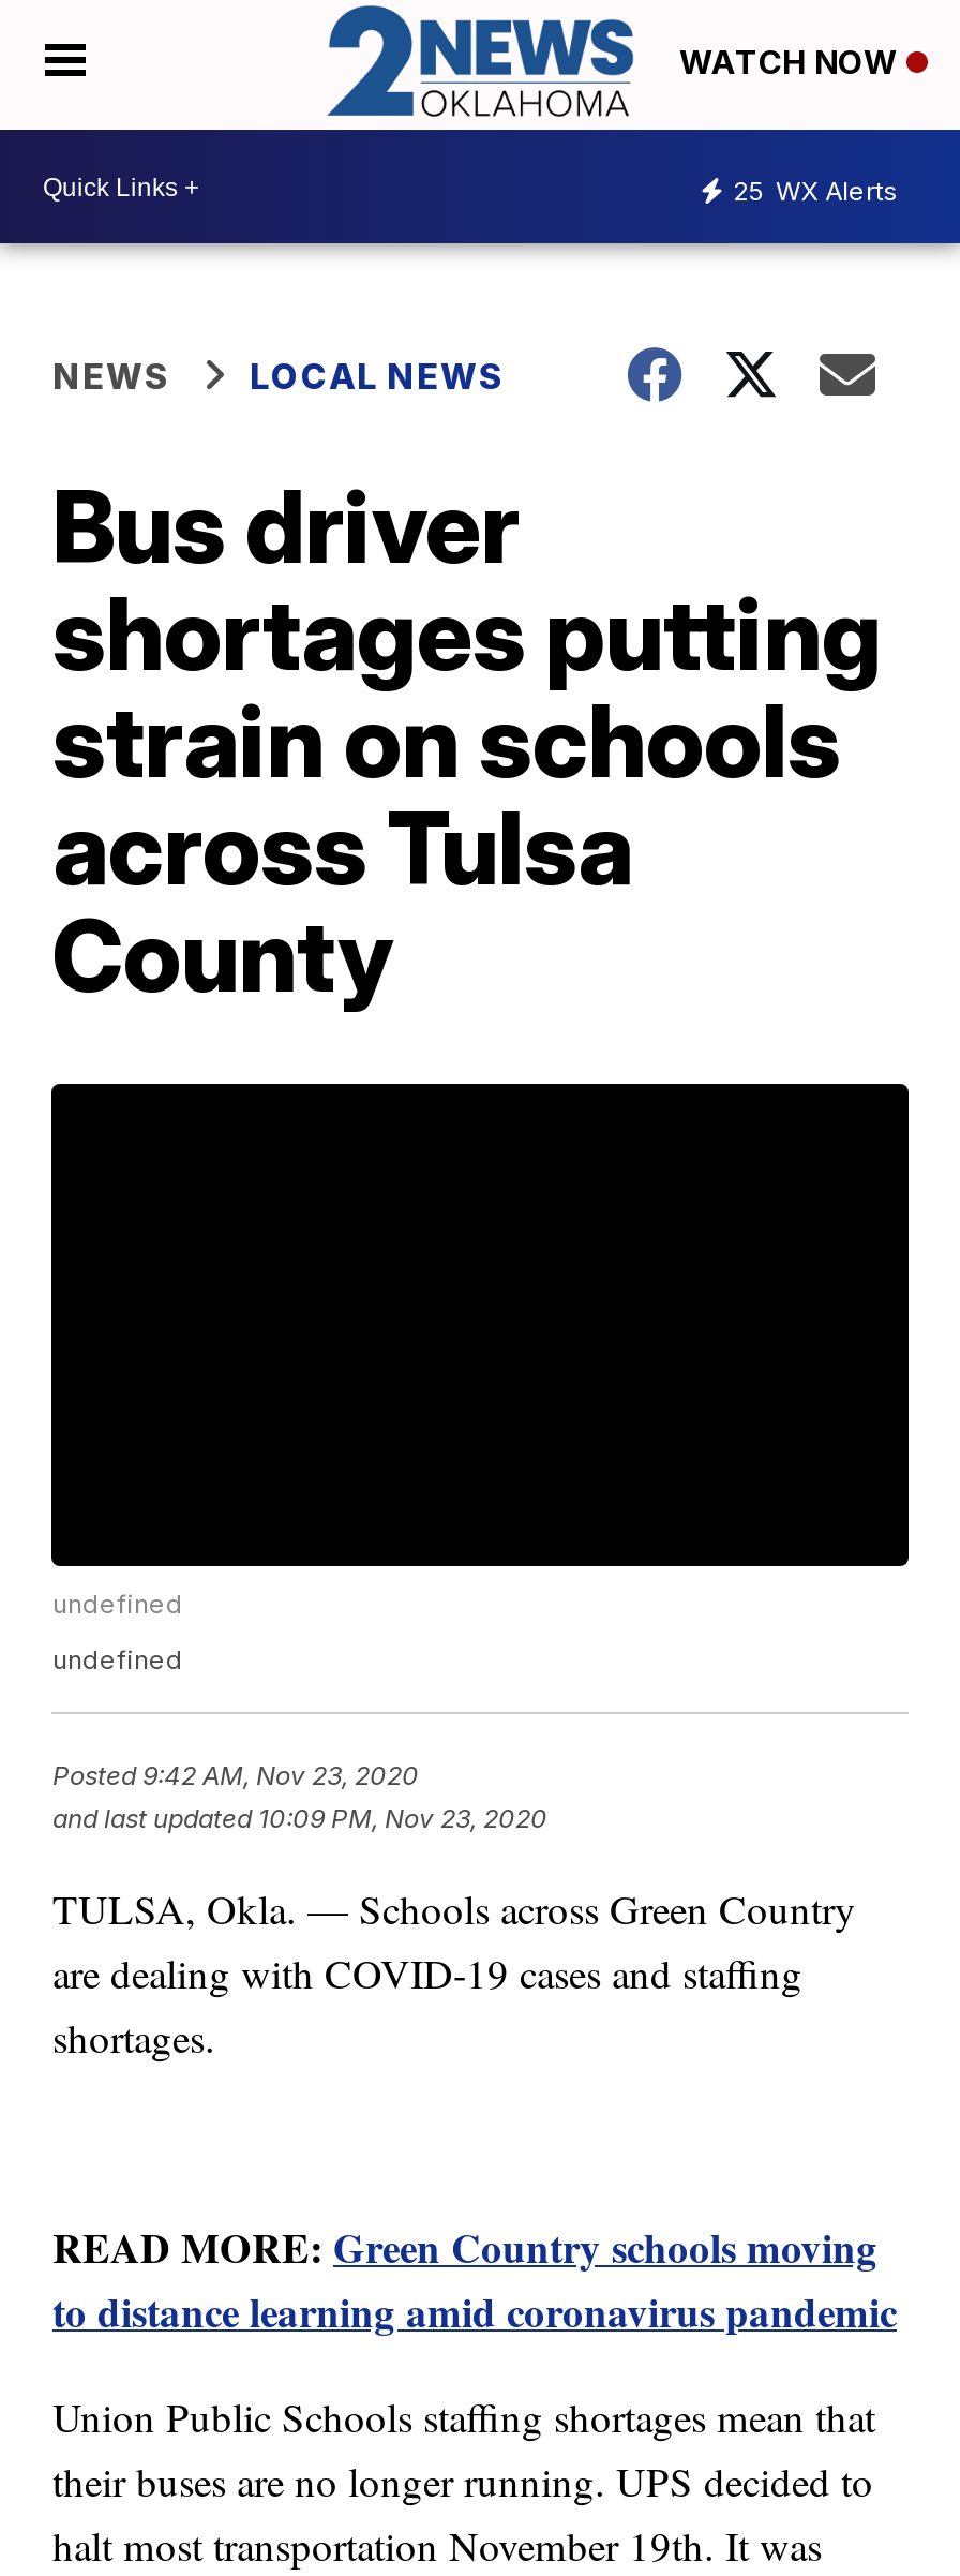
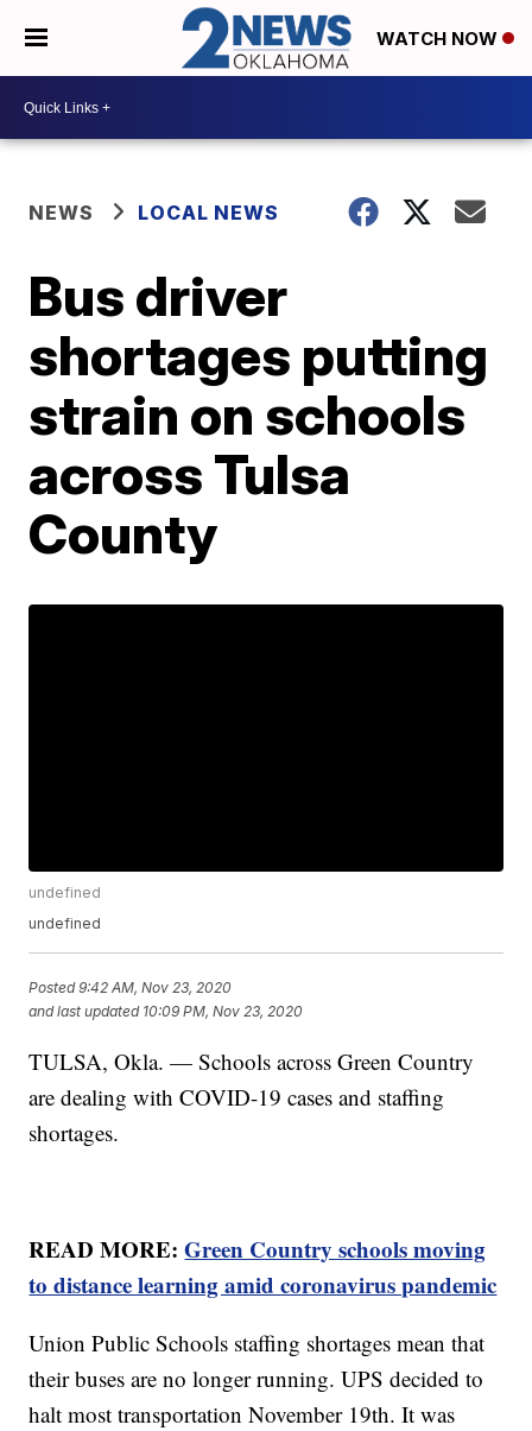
[733,174,898,206] 25 WX Alerts -> none

